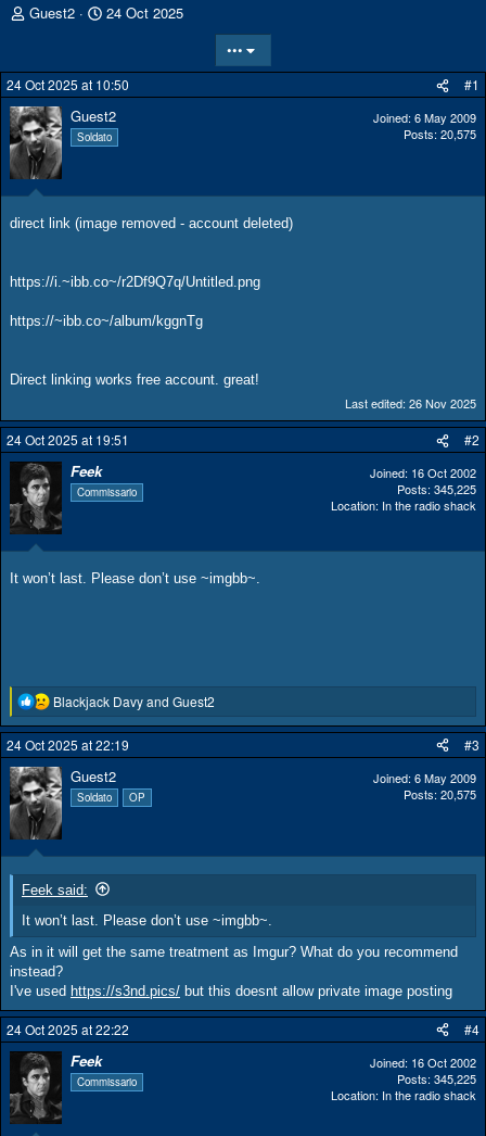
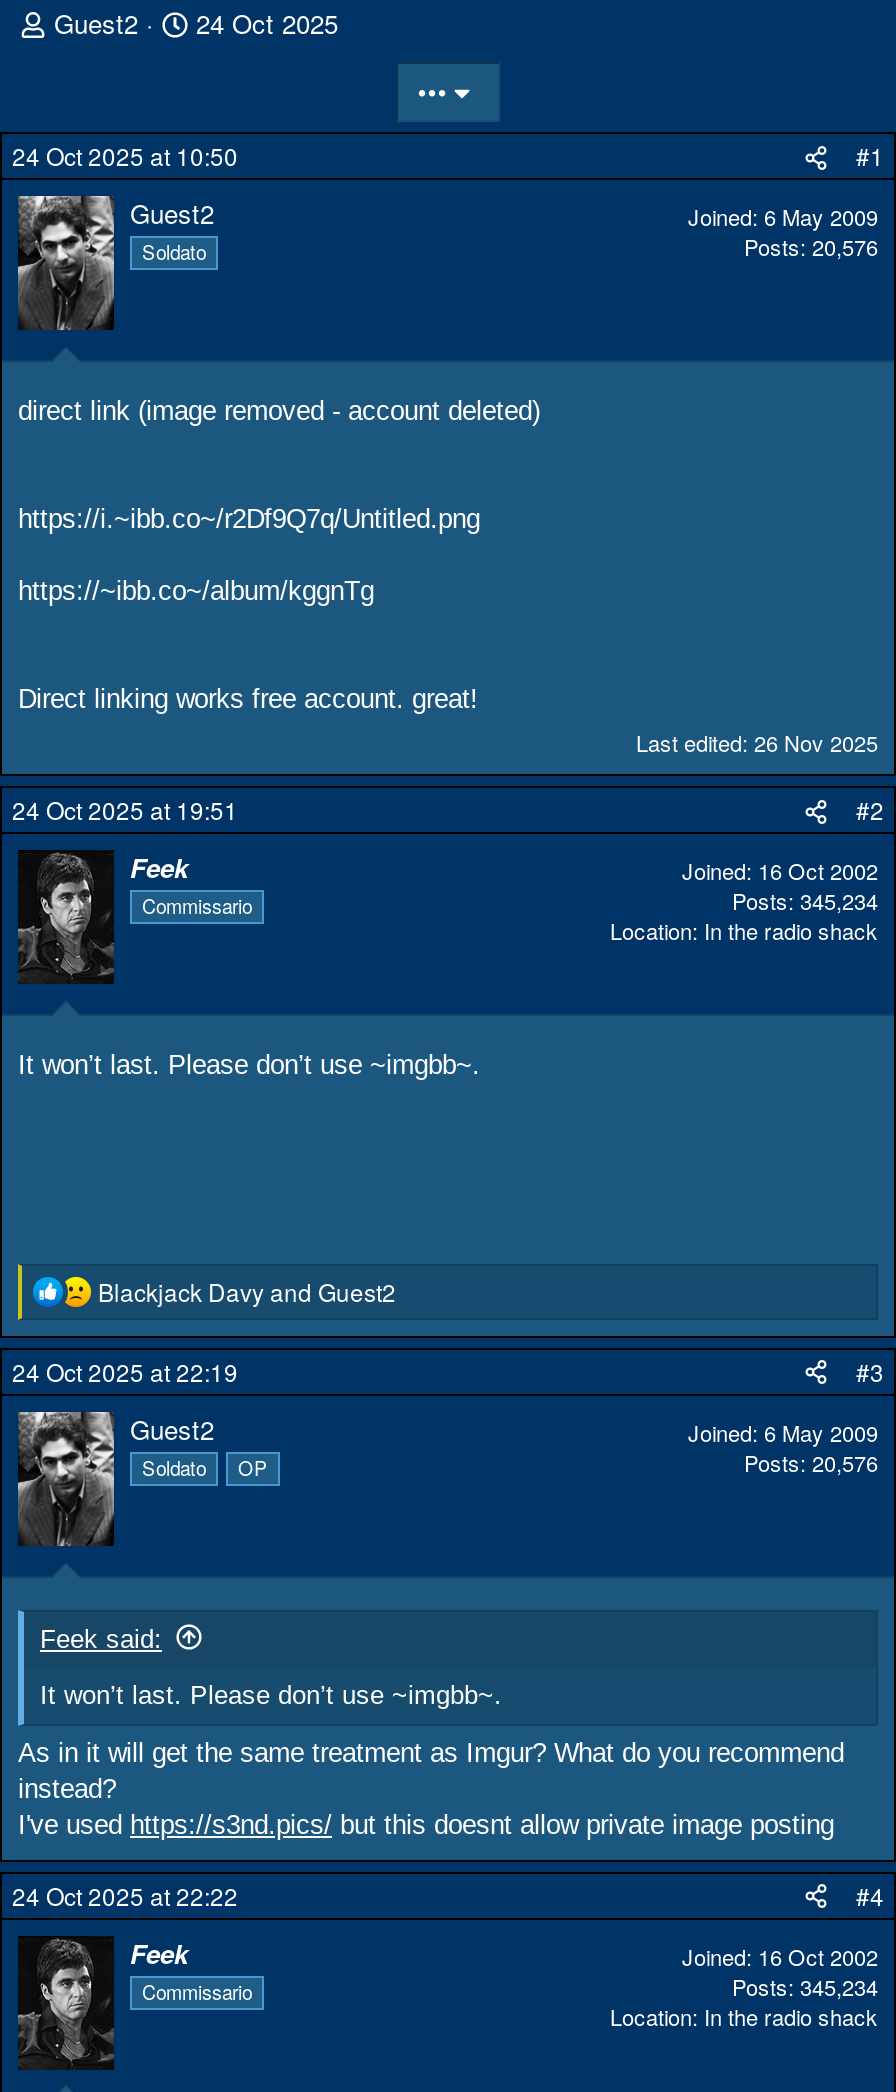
[404,125,476,142] Posts 20,575 -> [744,230,878,262] Posts 20,576
[397,480,476,498] Posts 345,225 -> [732,884,878,916] Posts 345,234
[404,785,476,802] Posts 20,575 -> [744,1446,878,1478] Posts 20,576
[397,1069,476,1087] Posts 345,225 -> [732,1969,878,2001] Posts 345,234

